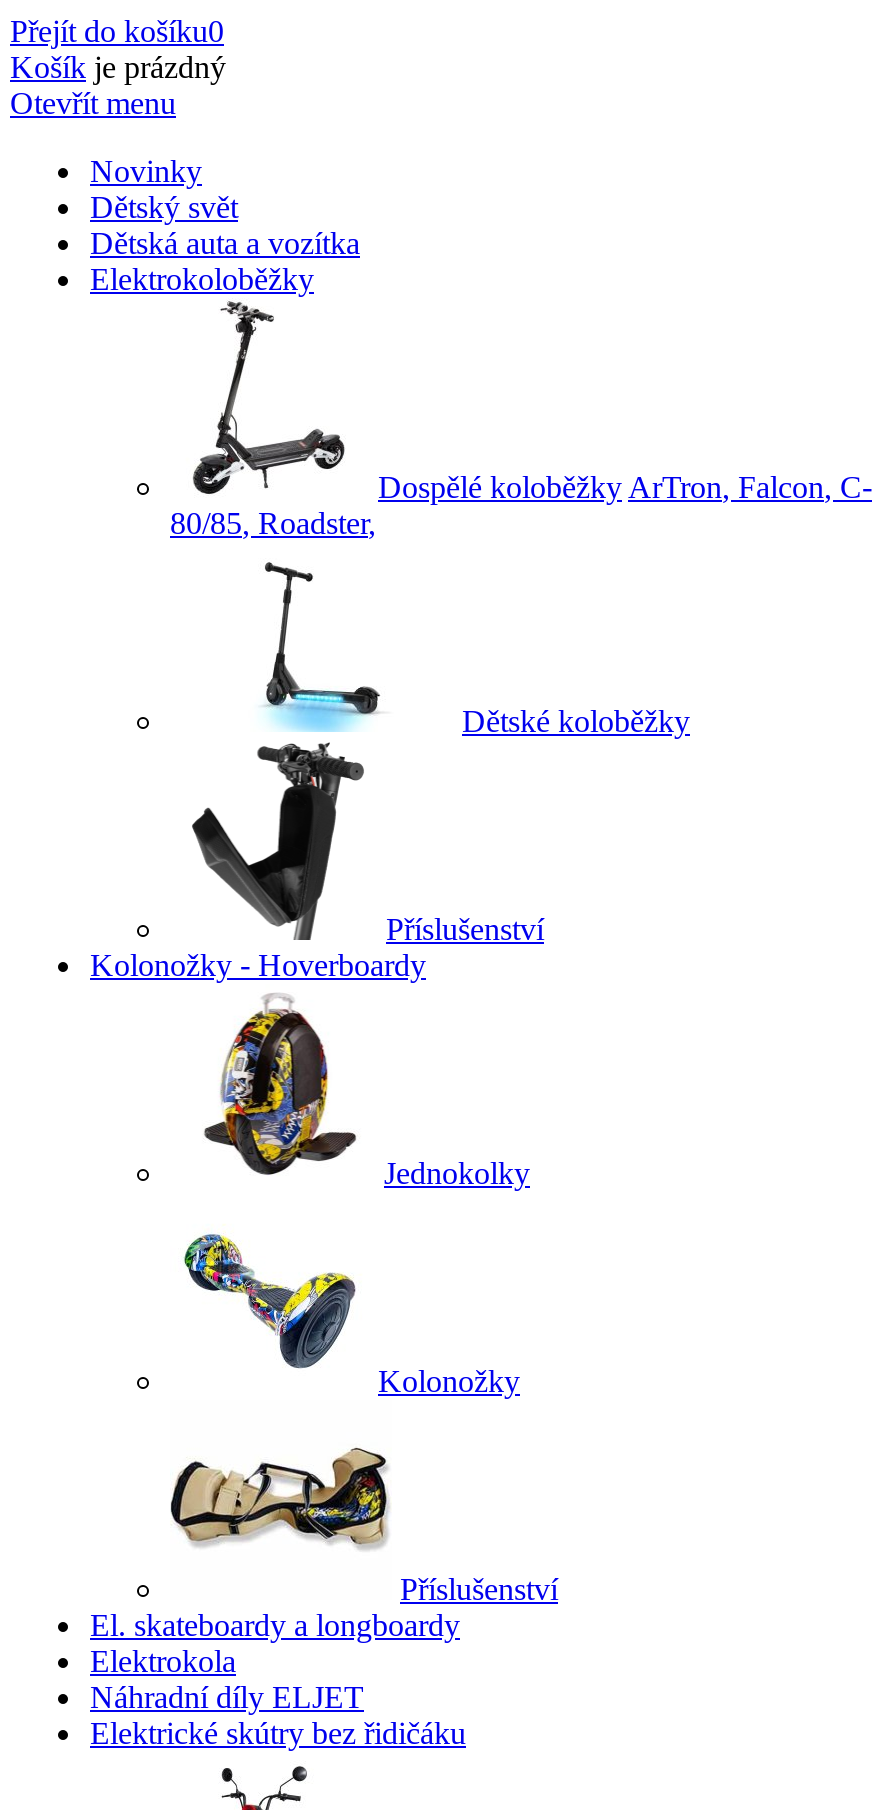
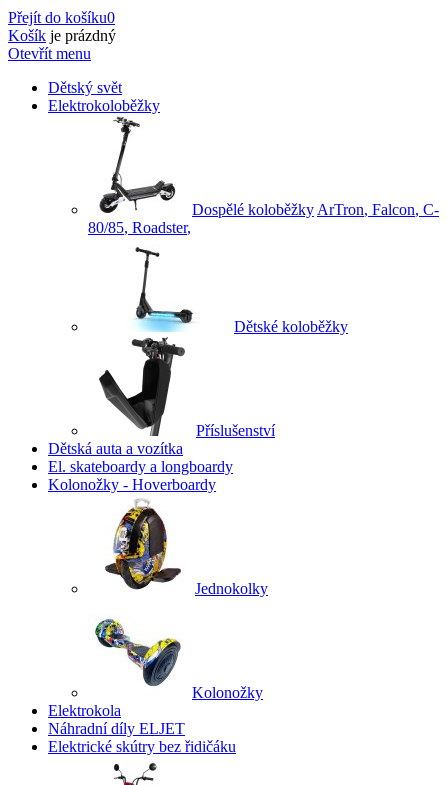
[90,154,202,188] Novinky -> none
moved [90,226,360,260] -> [48,440,183,457]: Dětská auta a vozítka
[168,1446,558,1606] [image] | Příslušenství -> none
moved [90,1608,460,1642] -> [48,458,233,475]: El. skateboardy a longboardy

